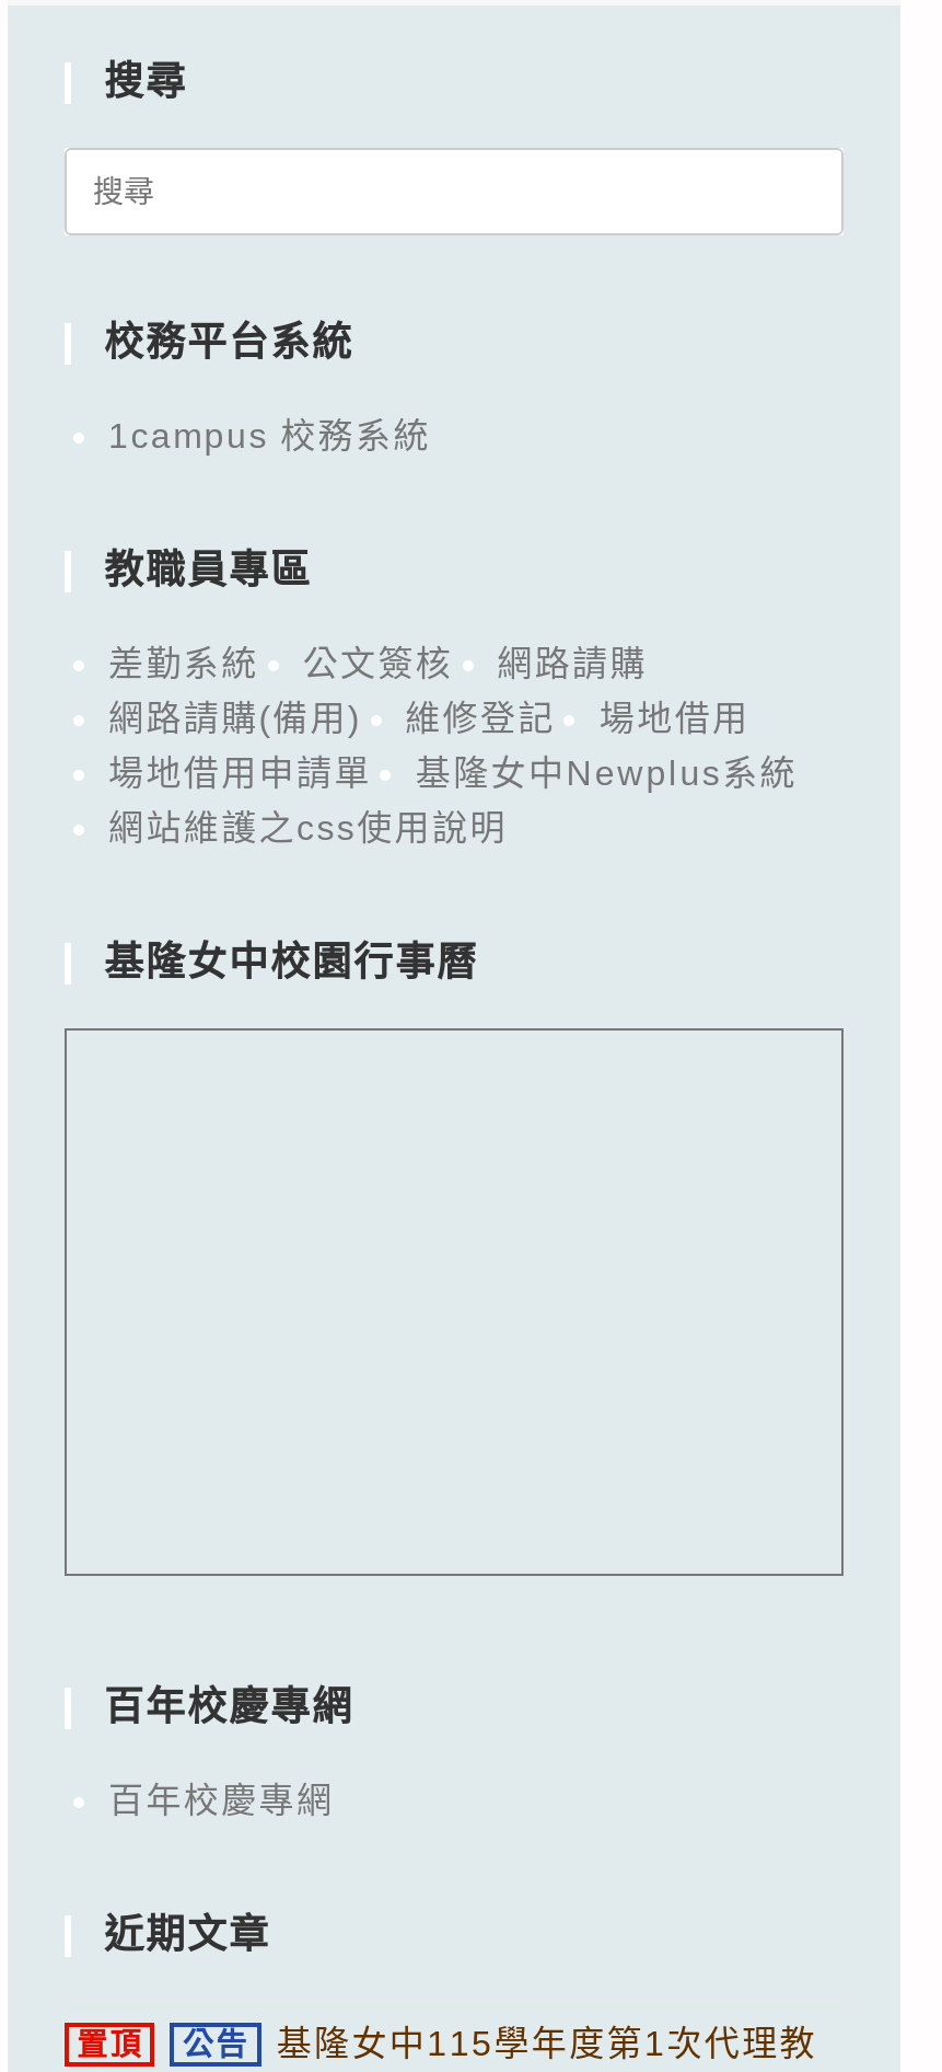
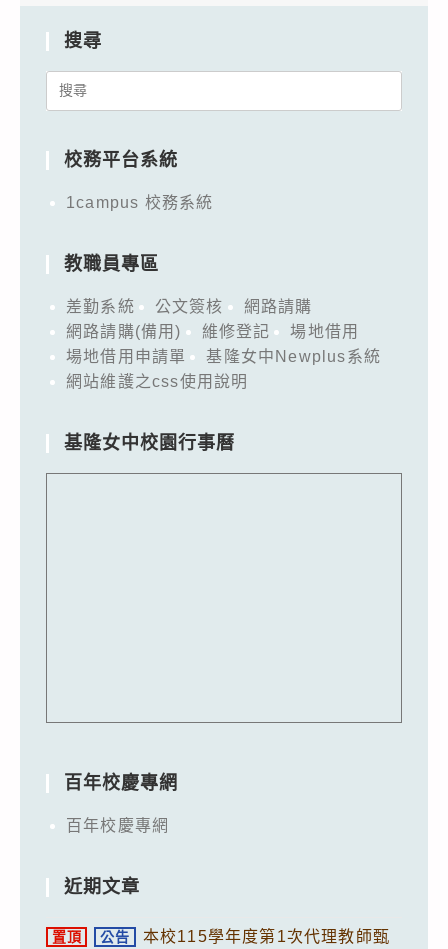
[276,2025,817,2063] 基隆女中115學年度第1次代理教 -> [143,928,390,945] 本校115學年度第1次代理教師甄

